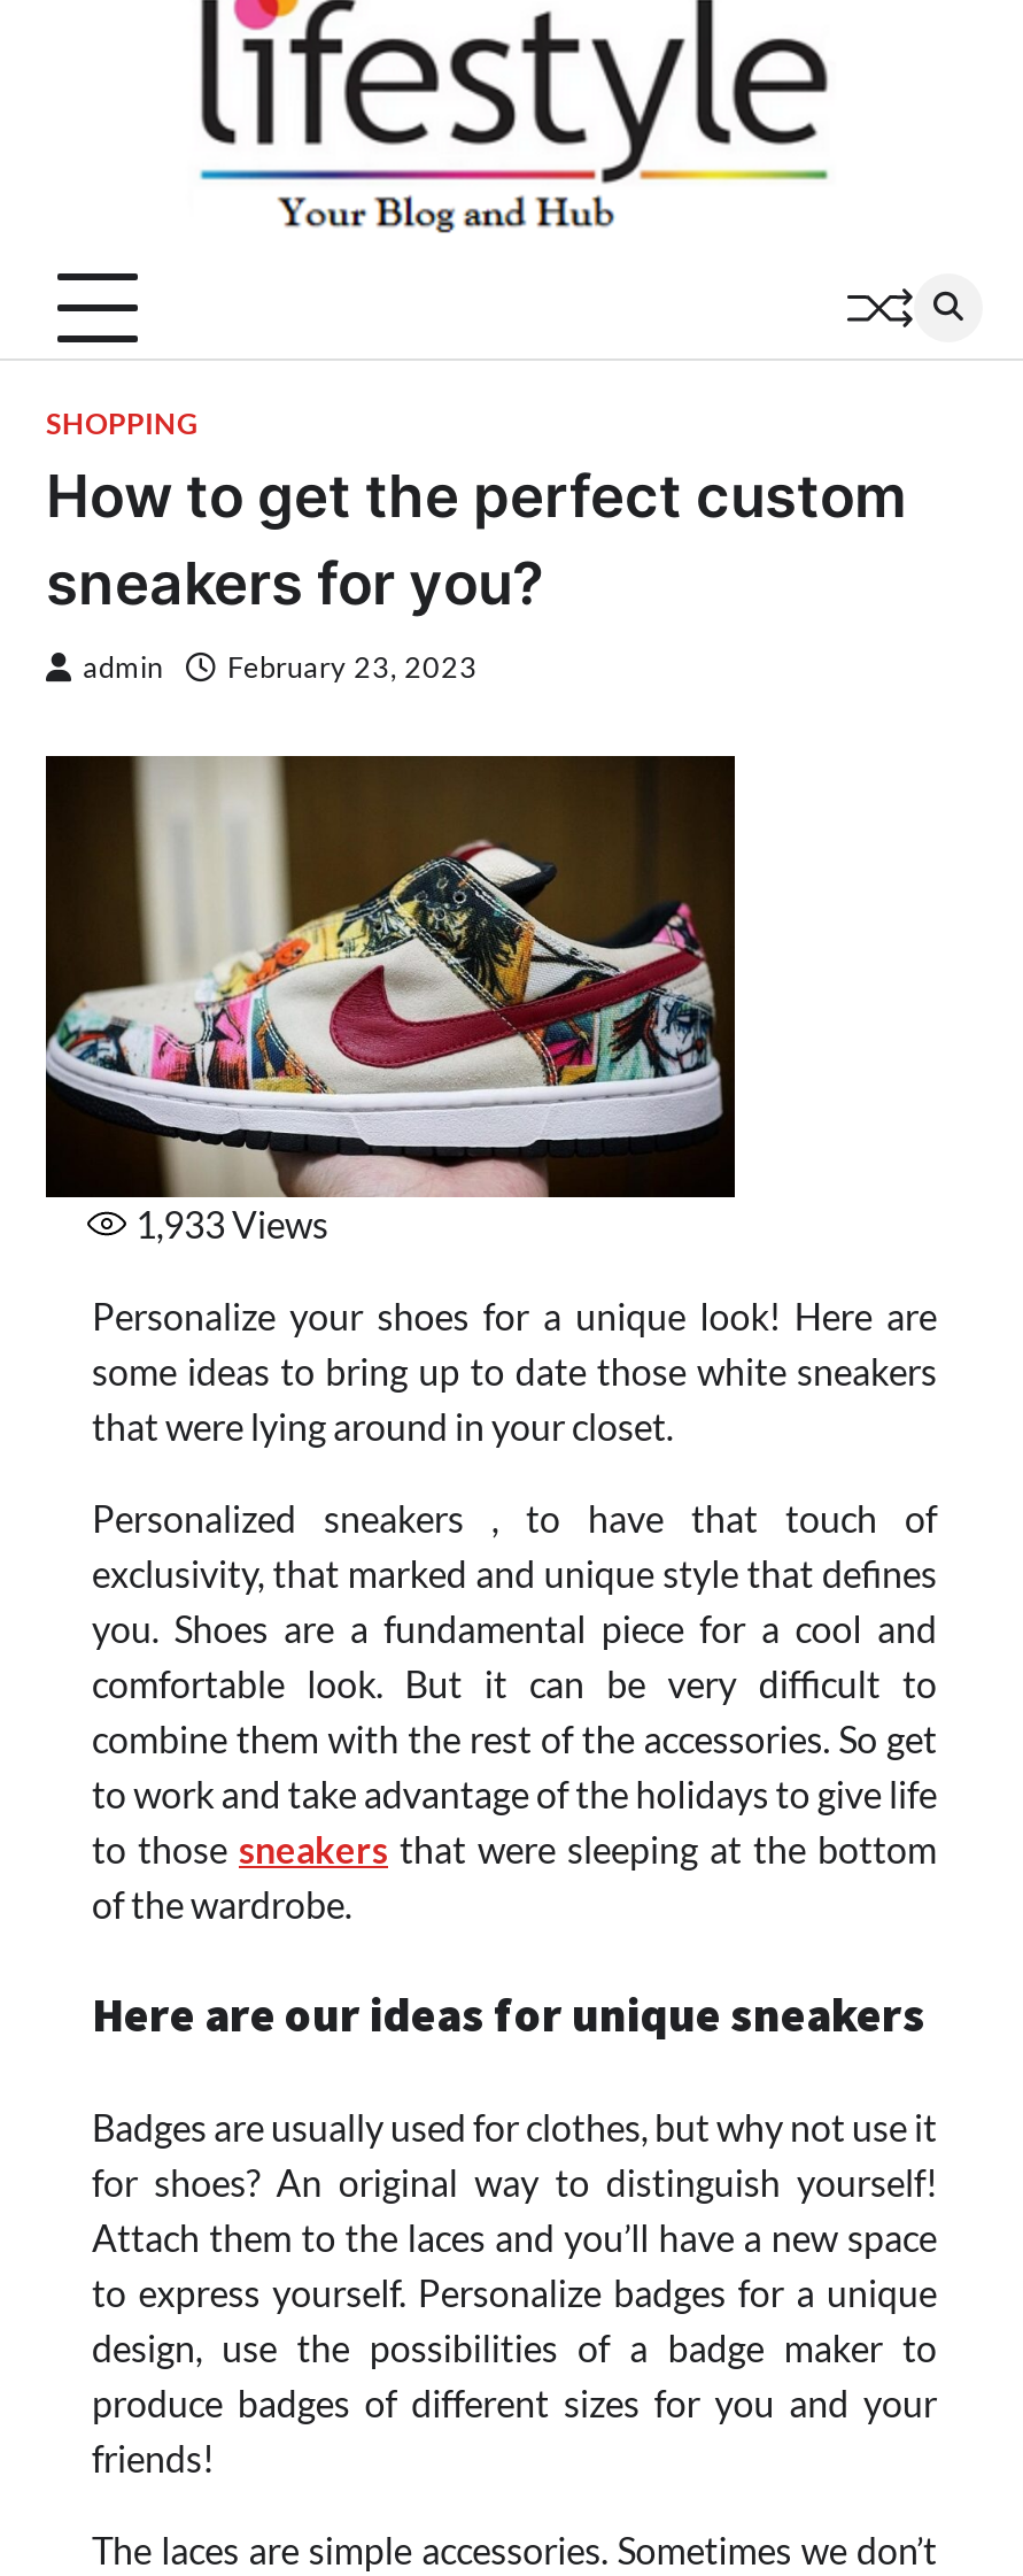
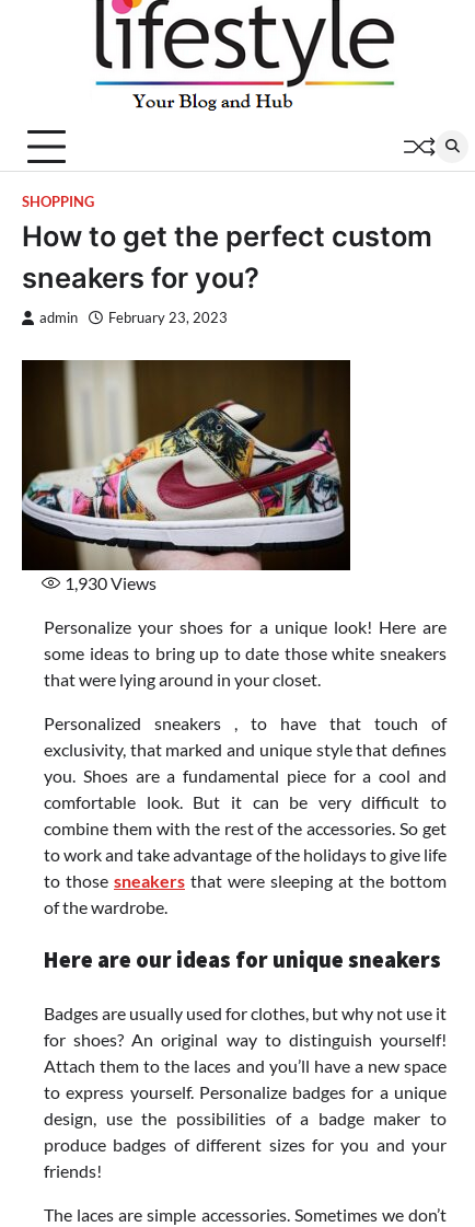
[135,1202,328,1246] 1,933 Views -> [65,572,157,593] 1,930 Views

